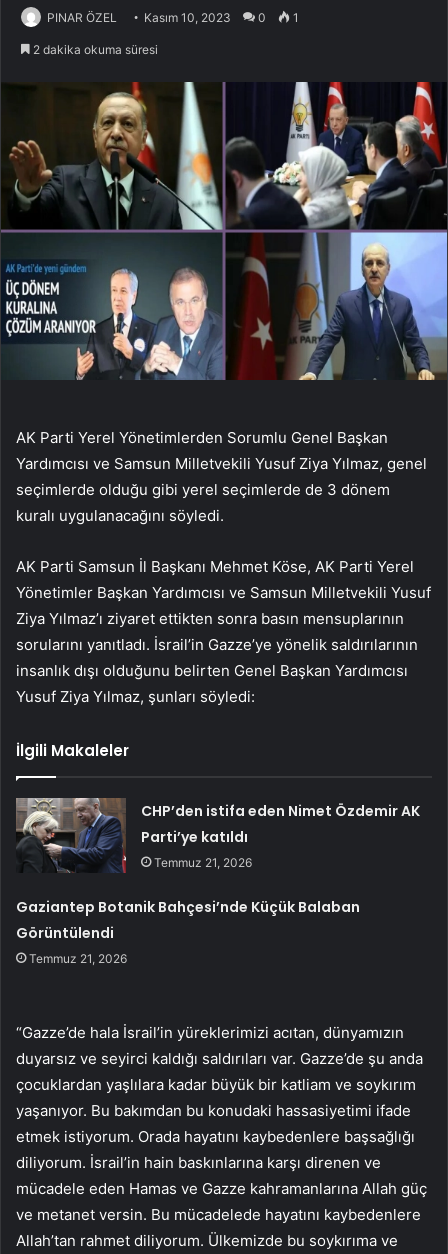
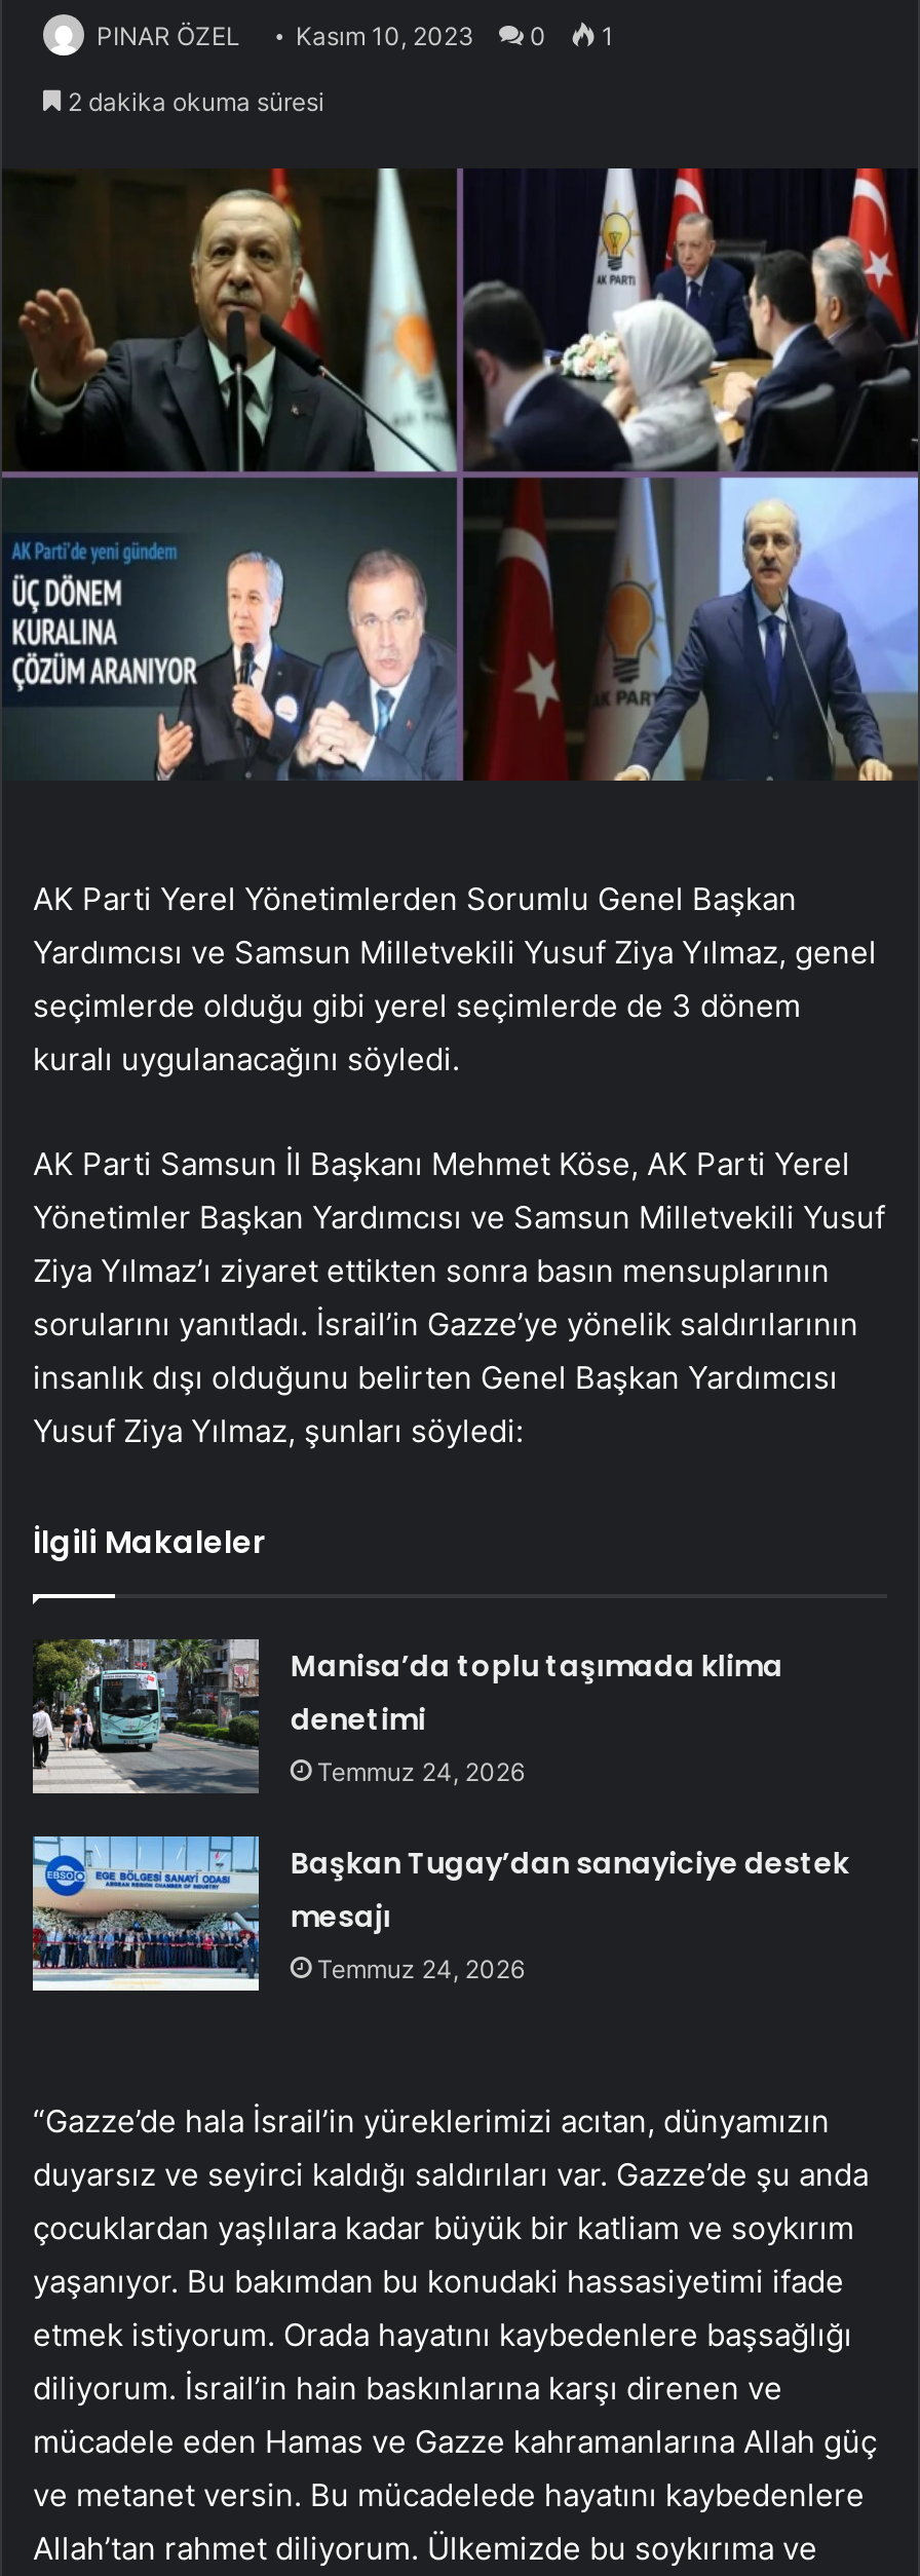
[15,797,420,873] [image] | CHP’den istifa eden Nimet Özdemir AK | Parti’ye katıldı | Temmuz 21, 2026 -> [31,1639,783,1795] [image] | Manisa’da toplu taşımada klima | denetimi | Temmuz 24, 2026
[16,897,360,966] Gaziantep Botanik Bahçesi’nde Küçük Balaban | Görüntülendi | Temmuz 21, 2026 -> [290,1842,849,1984] Başkan Tugay’dan sanayiciye destek | mesajı | Temmuz 24, 2026

